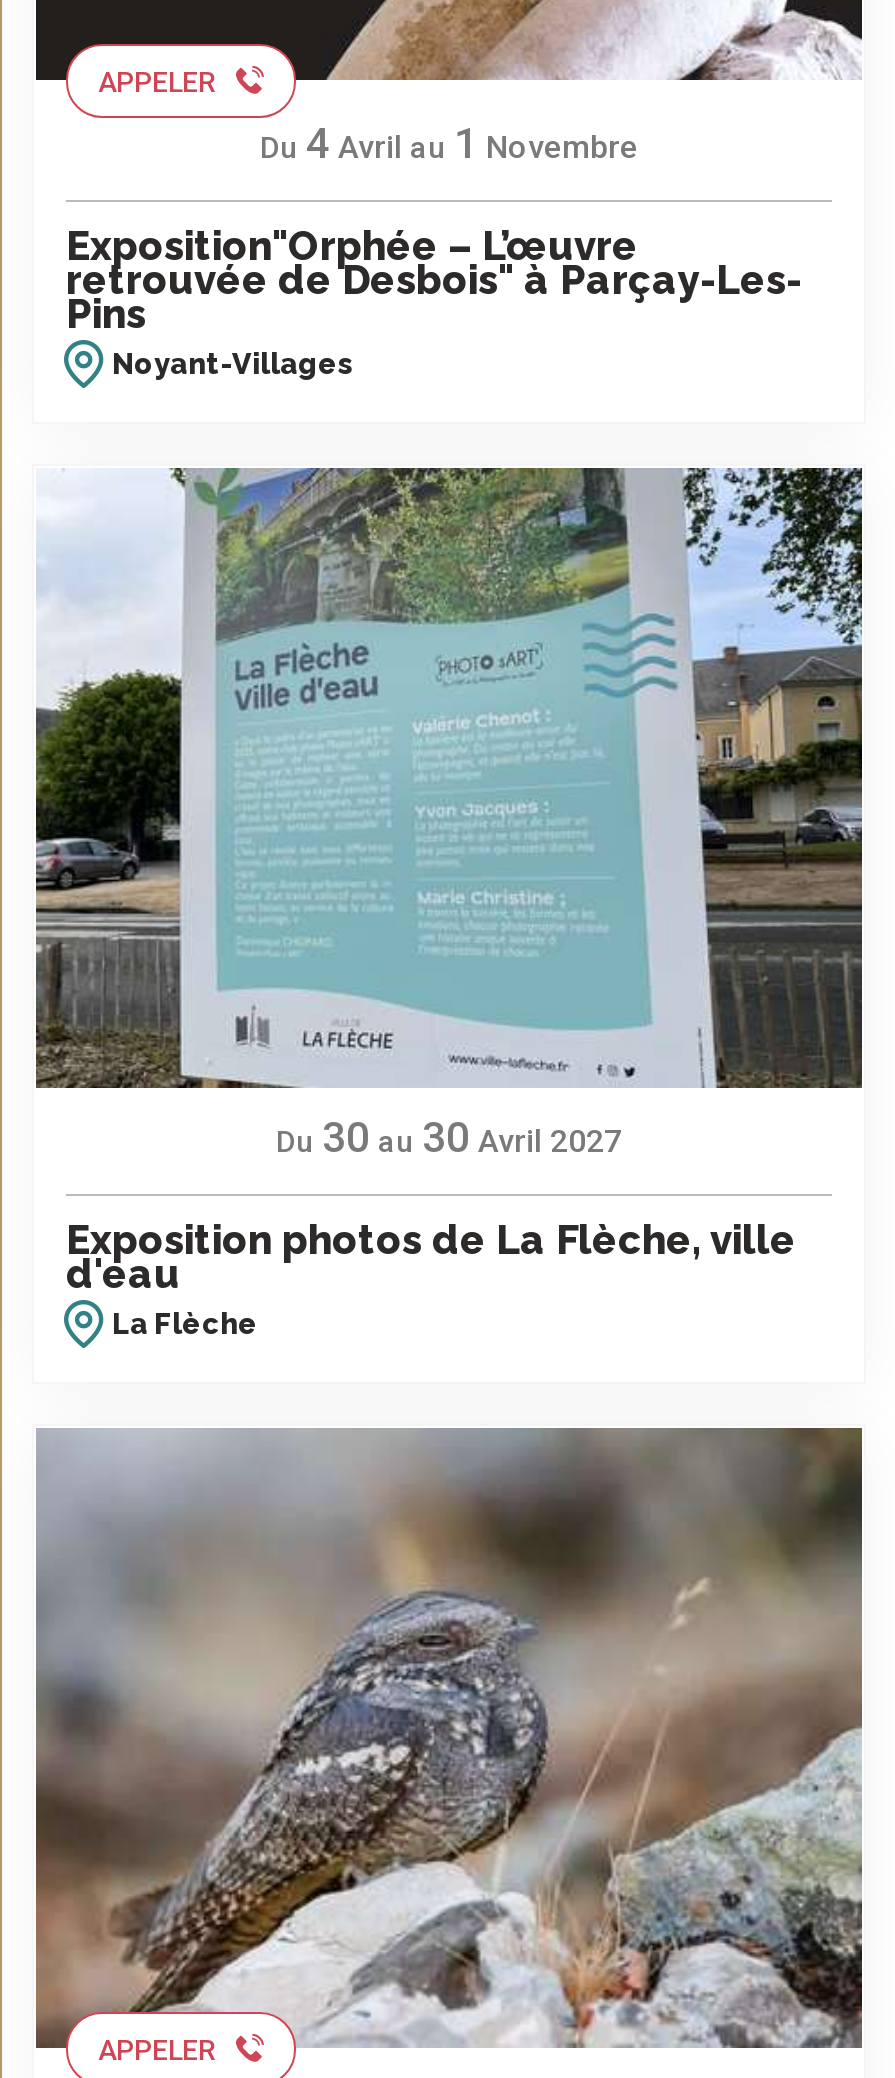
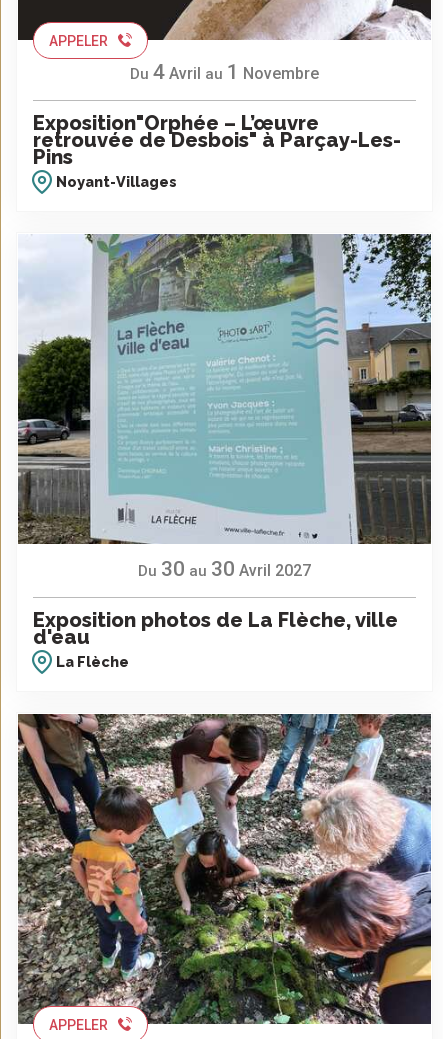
[34,1428,864,2048] [image] -> [17,713,432,1025] [image]

